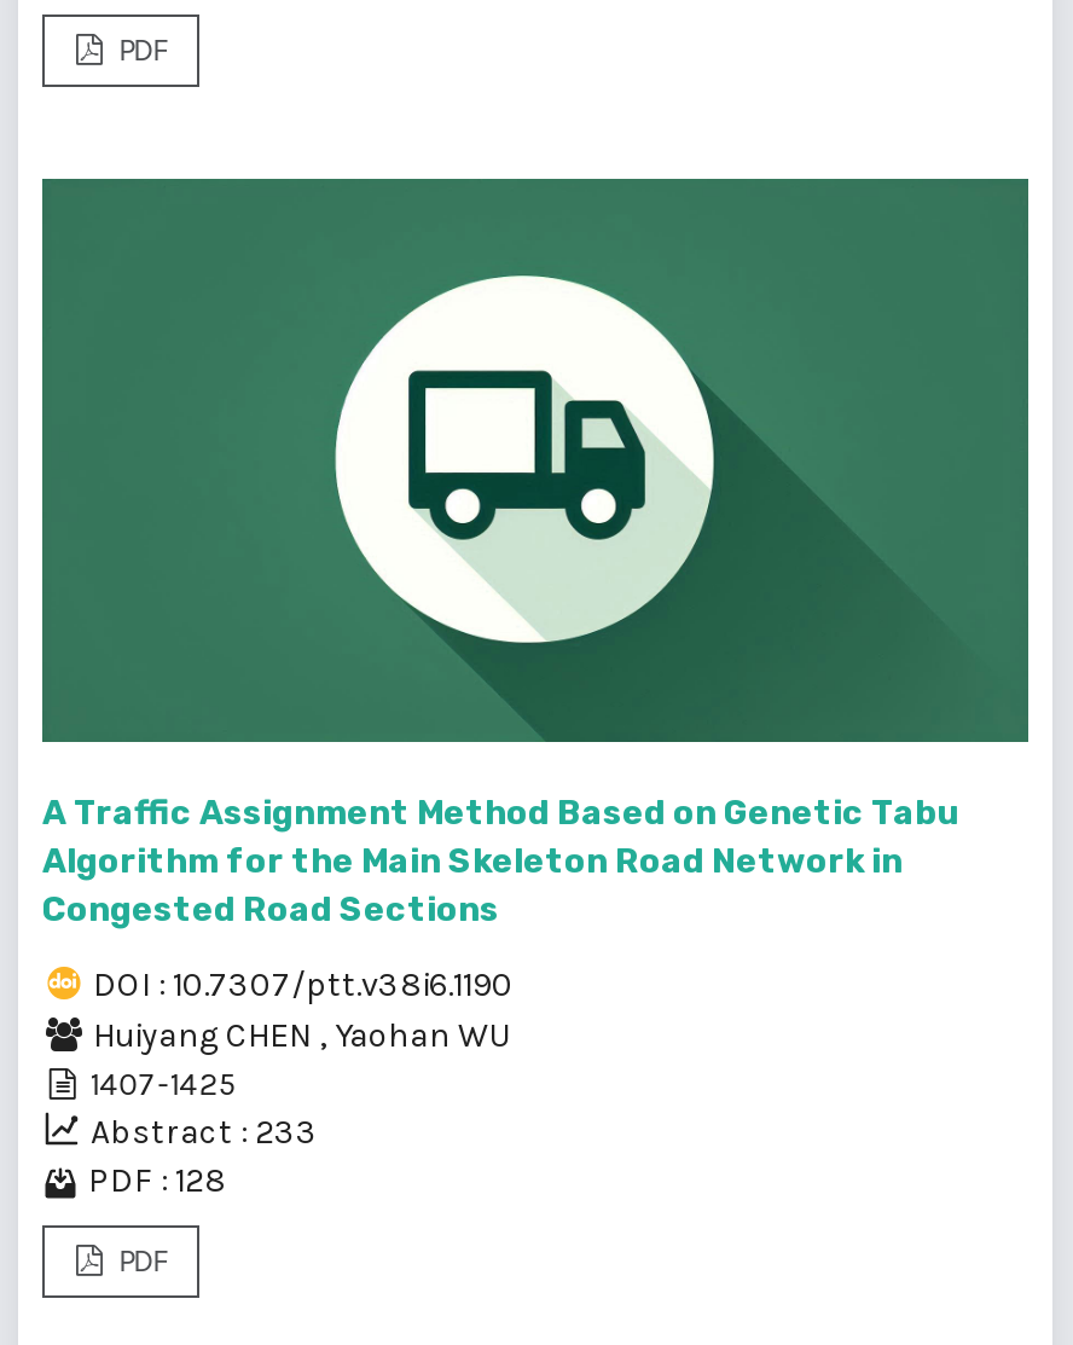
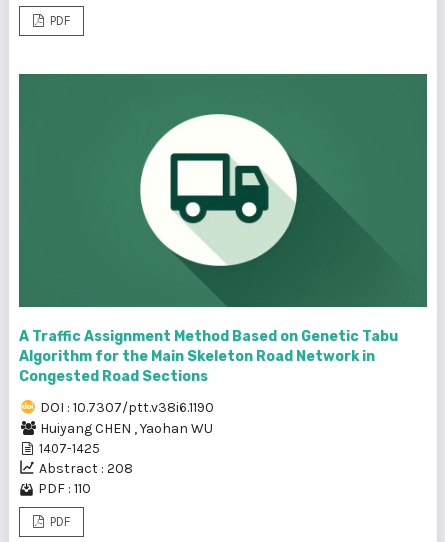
[91,1112,318,1153] Abstract : 233 -> [39,460,133,477] Abstract : 208
[88,1160,226,1201] PDF : 128 -> [38,480,91,497] PDF : 110

